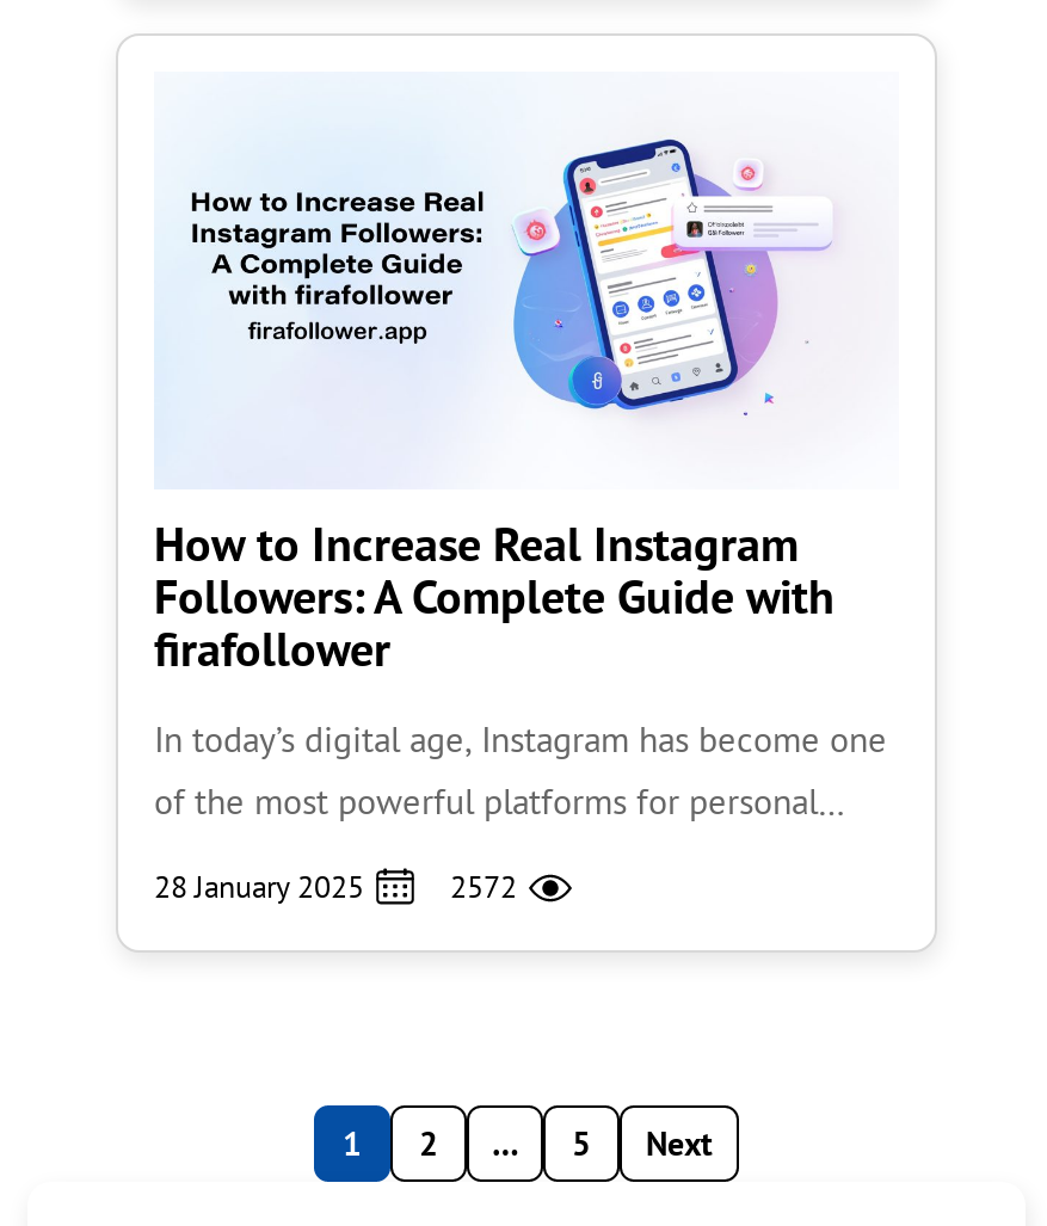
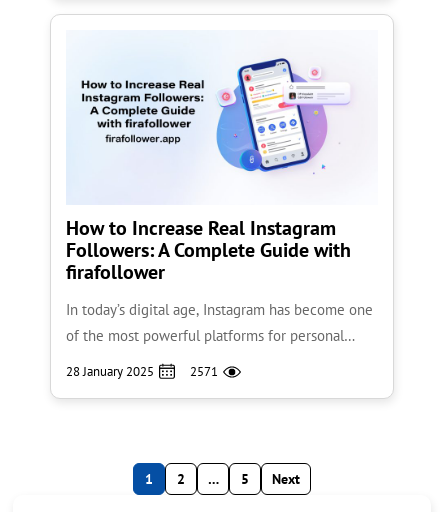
[450,868,517,908] 2572 -> [190,363,218,380] 2571

